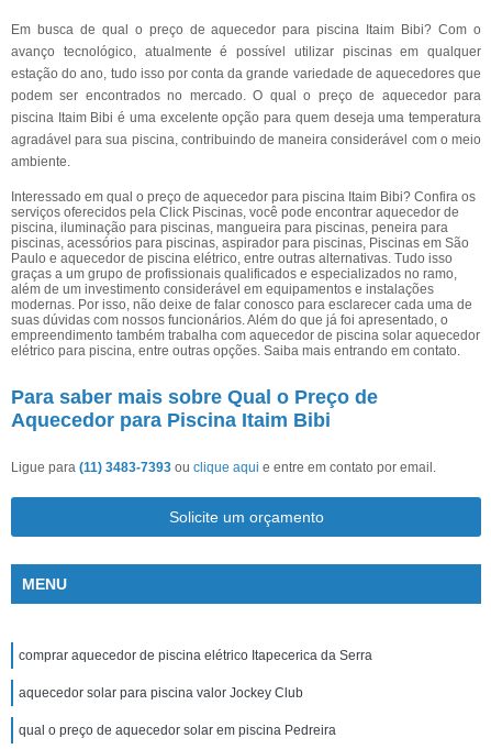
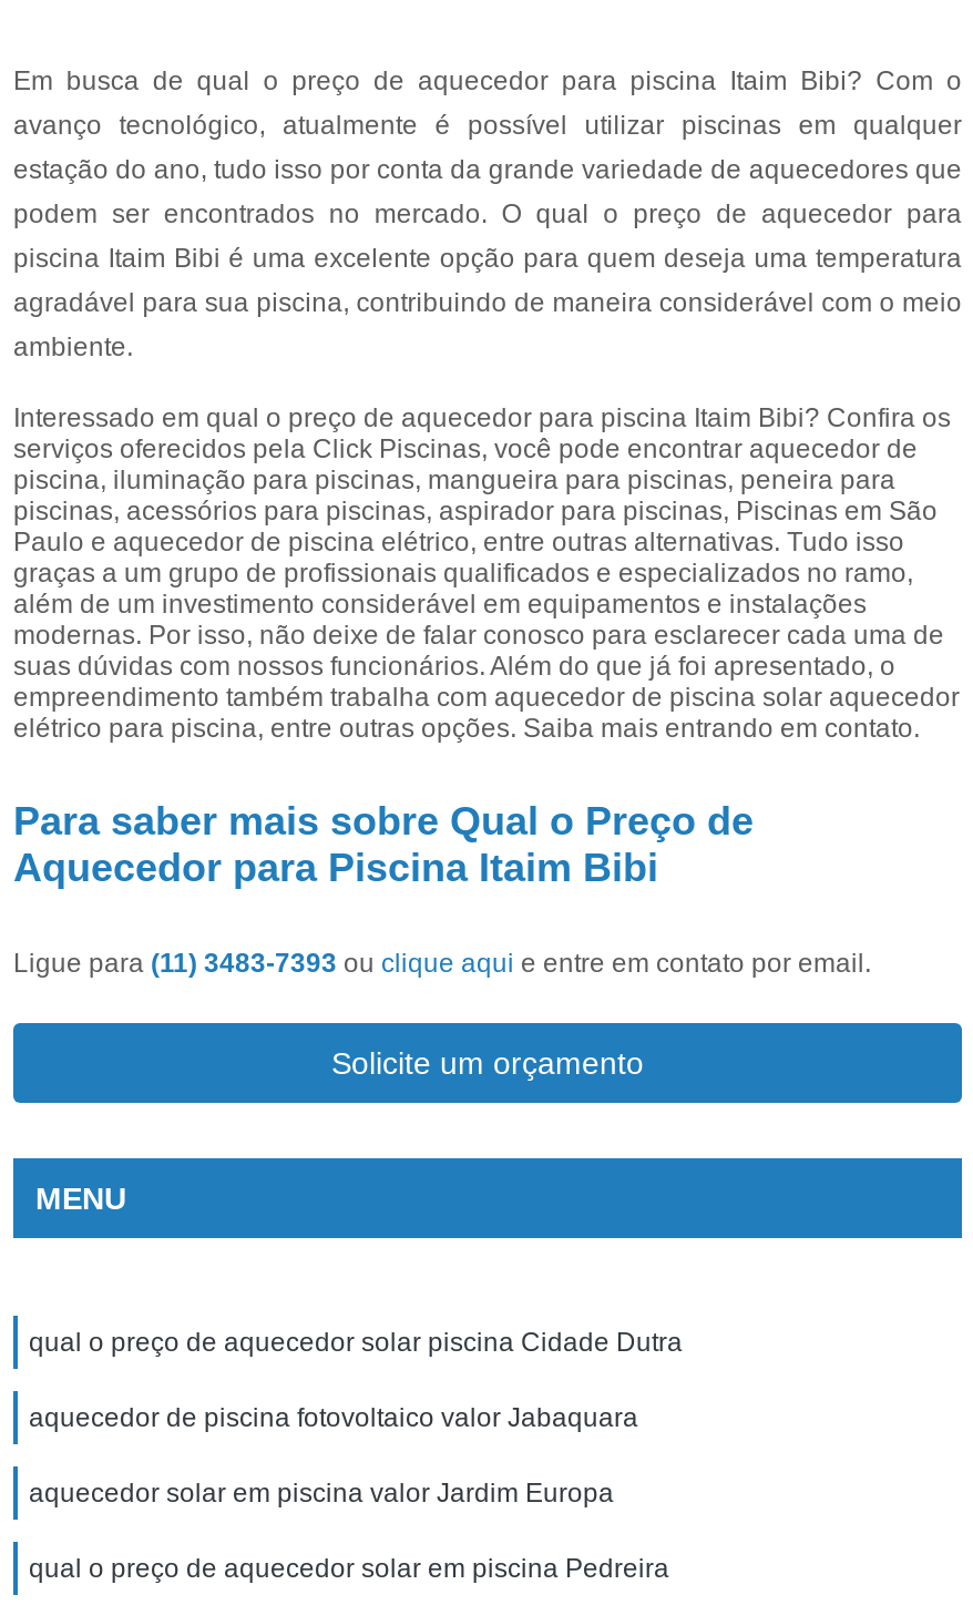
[19,648,372,701] comprar aquecedor de piscina elétrico Itapecerica da Serra | aquecedor solar para piscina valor Jockey Club -> [29,1327,683,1509] qual o preço de aquecedor solar piscina Cidade Dutra | aquecedor de piscina fotovoltaico valor Jabaquara | aquecedor solar em piscina valor Jardim Europa

